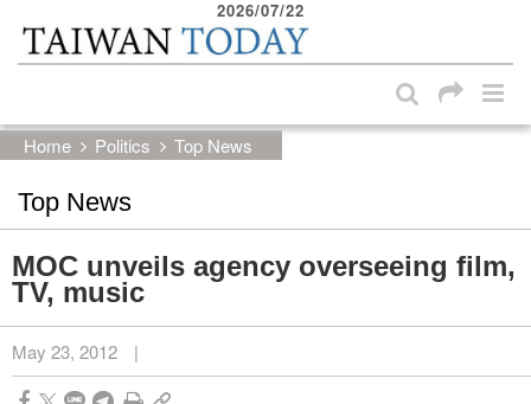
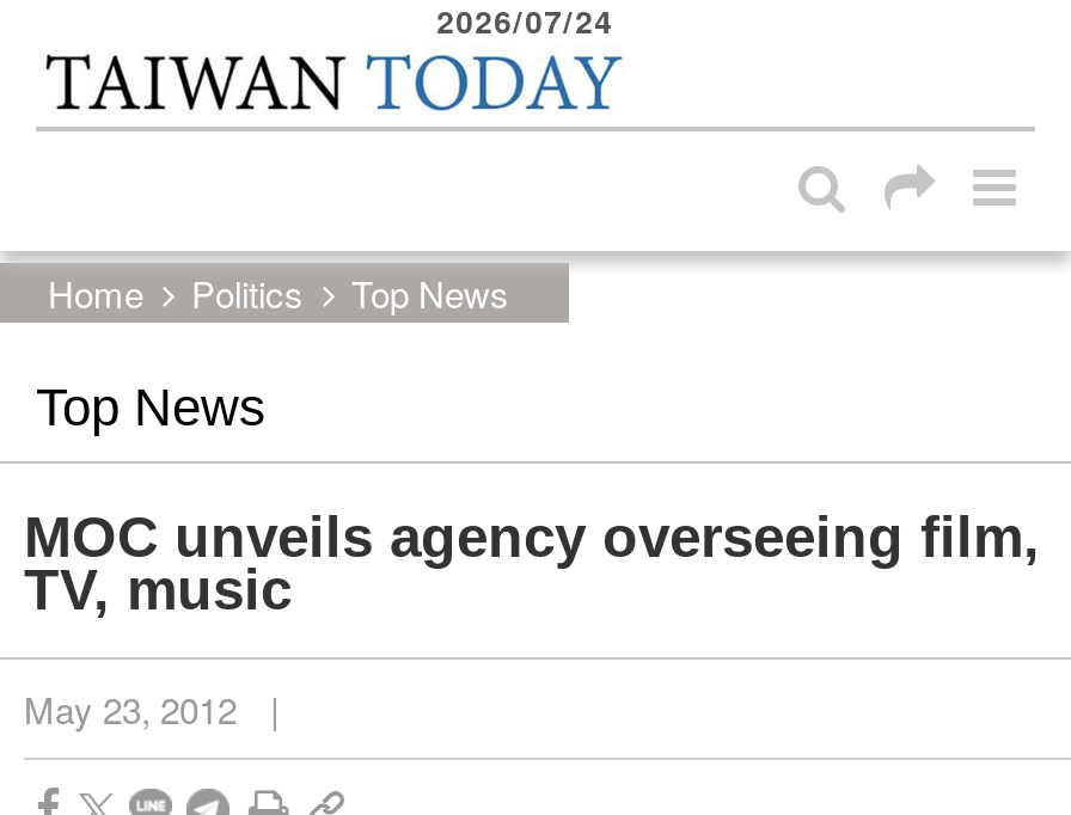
[216,0,304,21] 2026/07/22 -> [437,0,613,43] 2026/07/24

